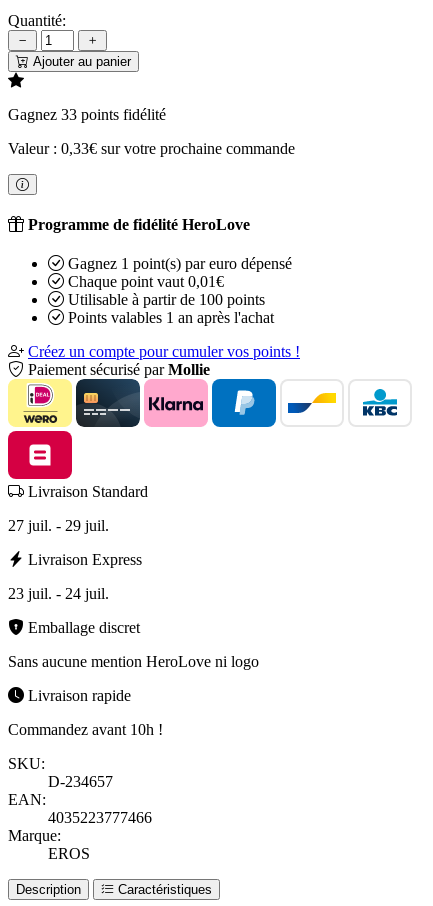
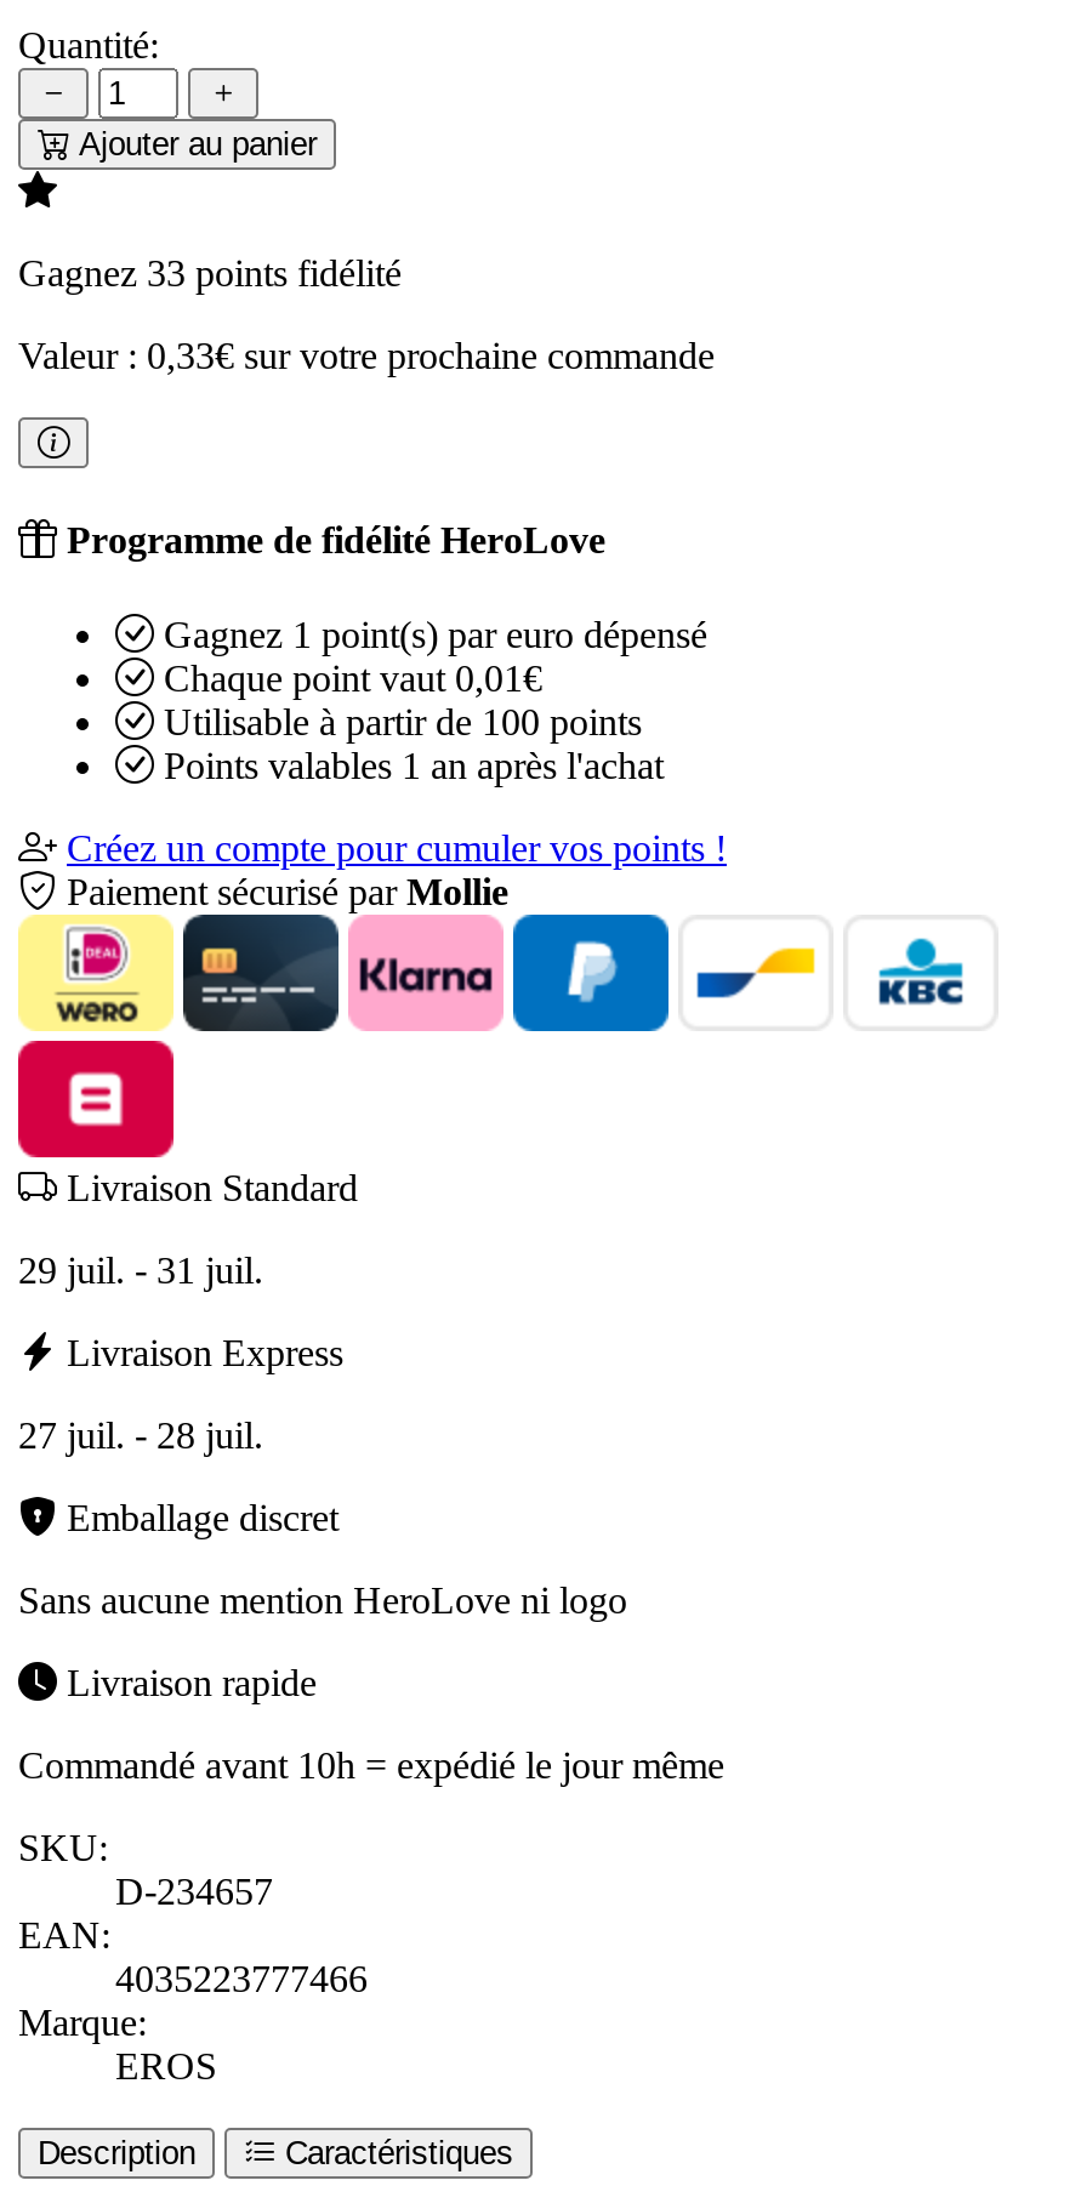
[8,517,109,534] 27 juil. - 29 juil. -> [18,1250,263,1292] 29 juil. - 31 juil.
[8,585,109,602] 23 juil. - 24 juil. -> [18,1415,263,1457] 27 juil. - 28 juil.
[8,721,163,738] Commandez avant 10h ! -> [18,1745,724,1787] Commandé avant 10h = expédié le jour même

